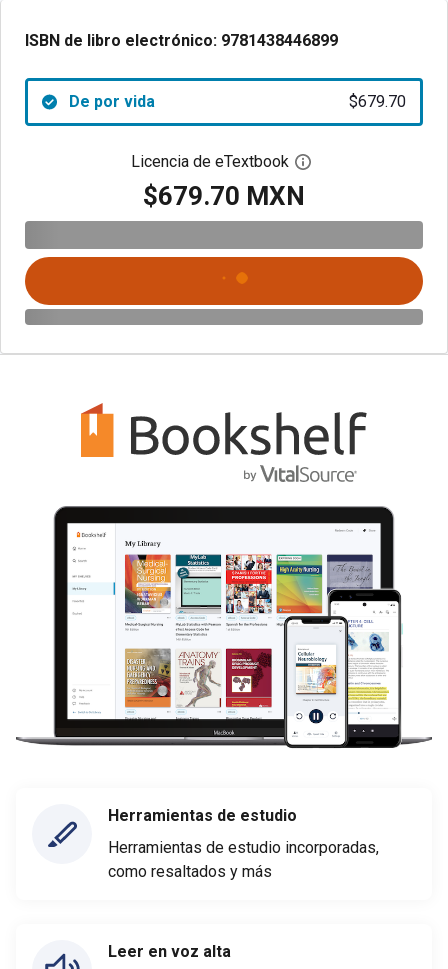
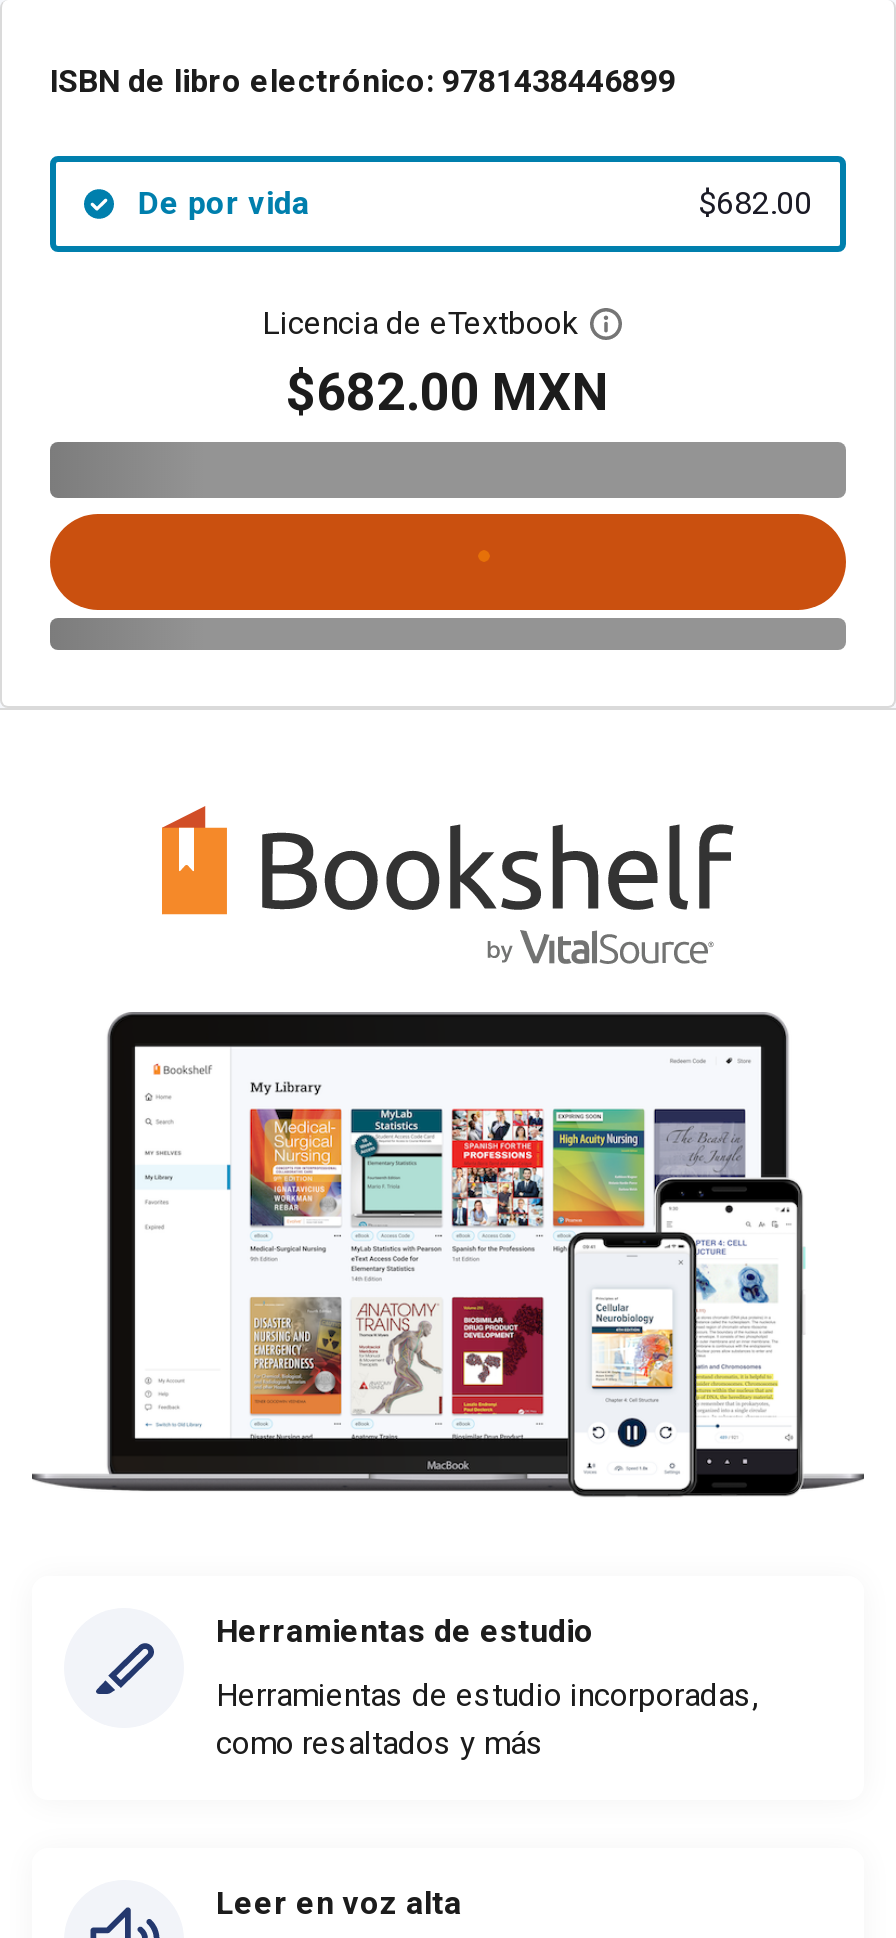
[349,92,406,111] $679.70 -> [698,184,812,222] $682.00
[143,181,305,211] $679.70 MXN -> [286,362,610,422] $682.00 MXN

